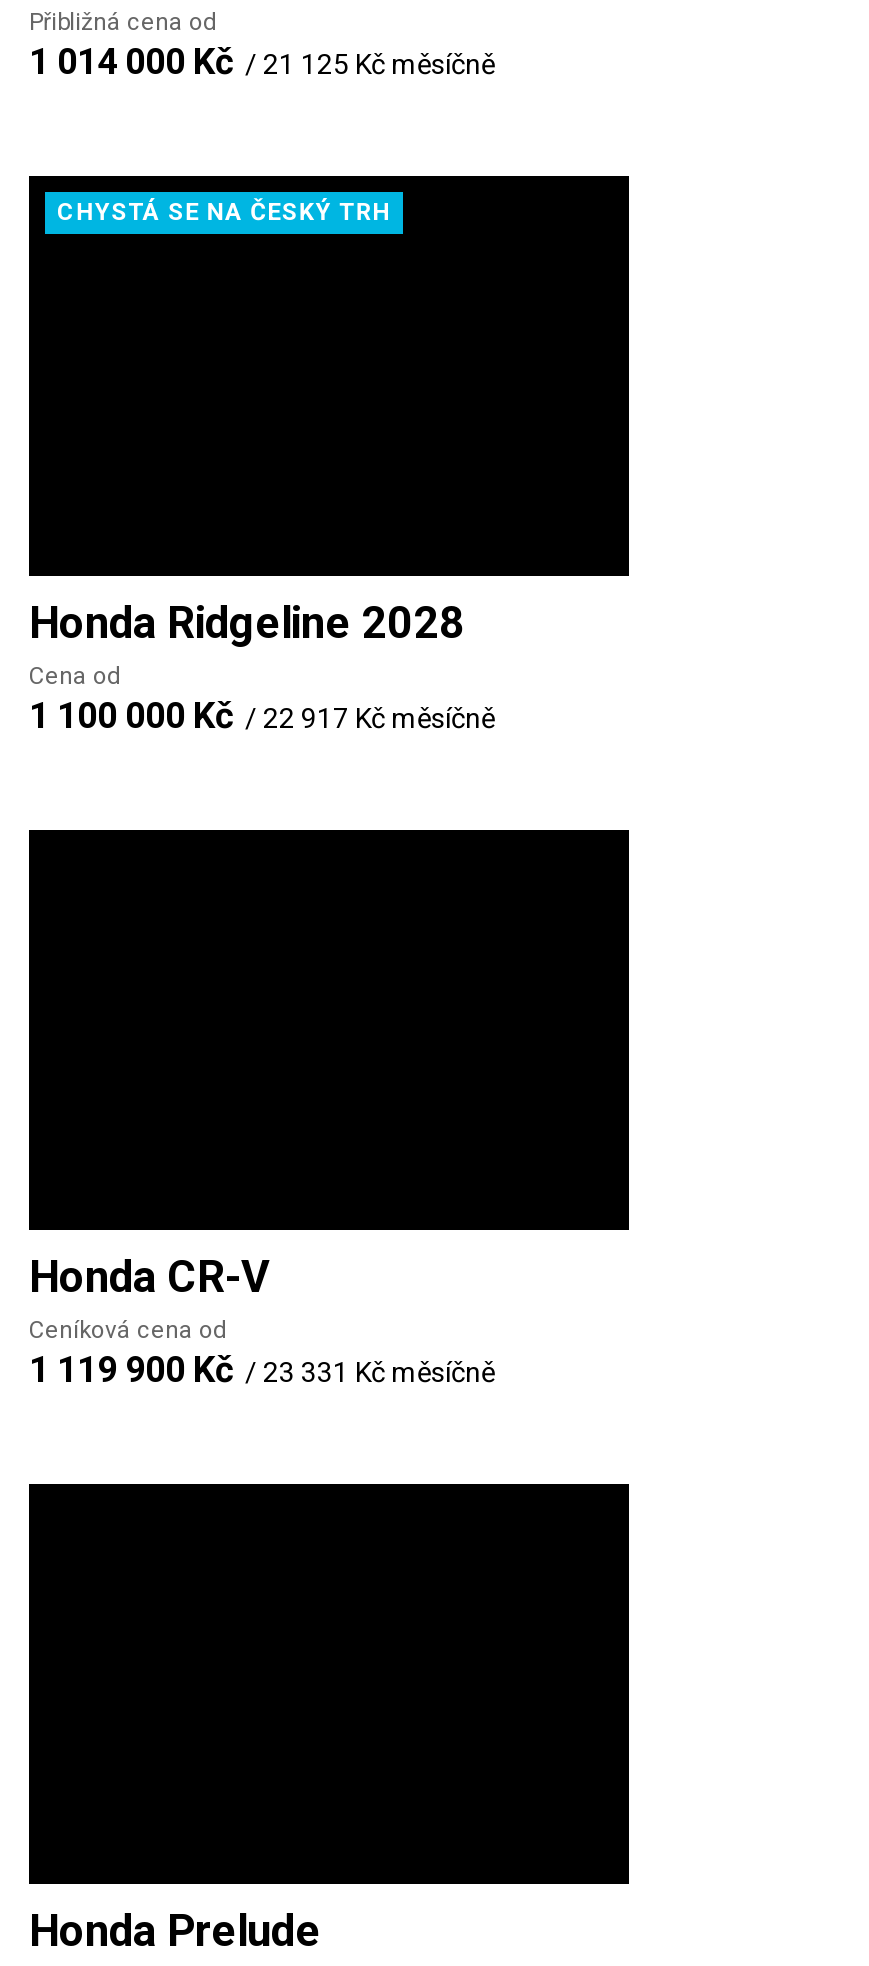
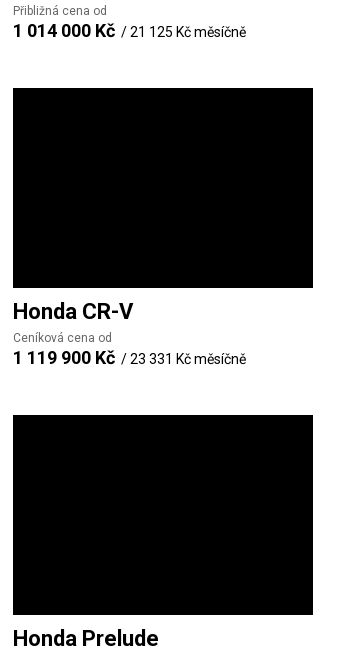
[57,198,391,226] CHYSTÁ SE NA ČESKÝ TRH -> none
[29,598,495,736] Honda Ridgeline 2028 | Cena od | 1 100 000 Kč / 22 917 Kč měsíčně -> none

